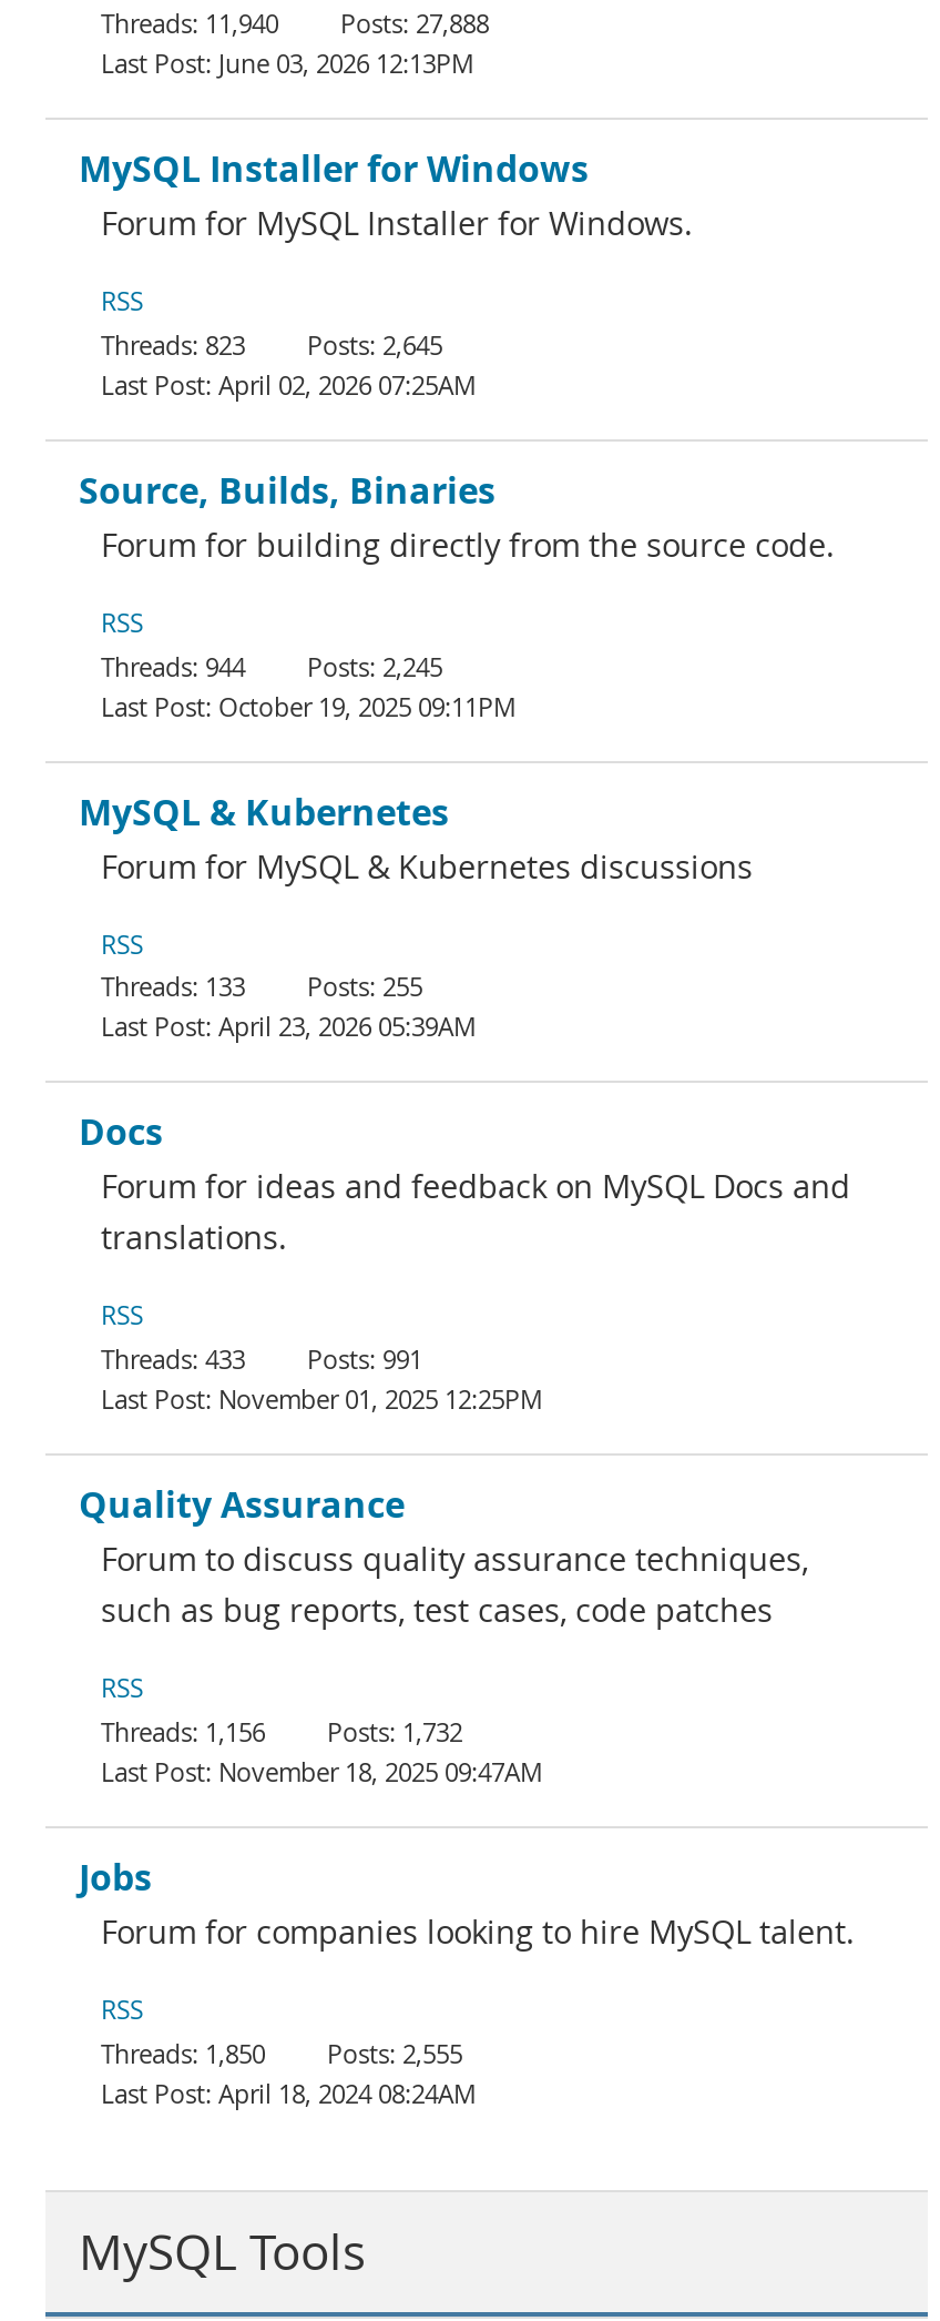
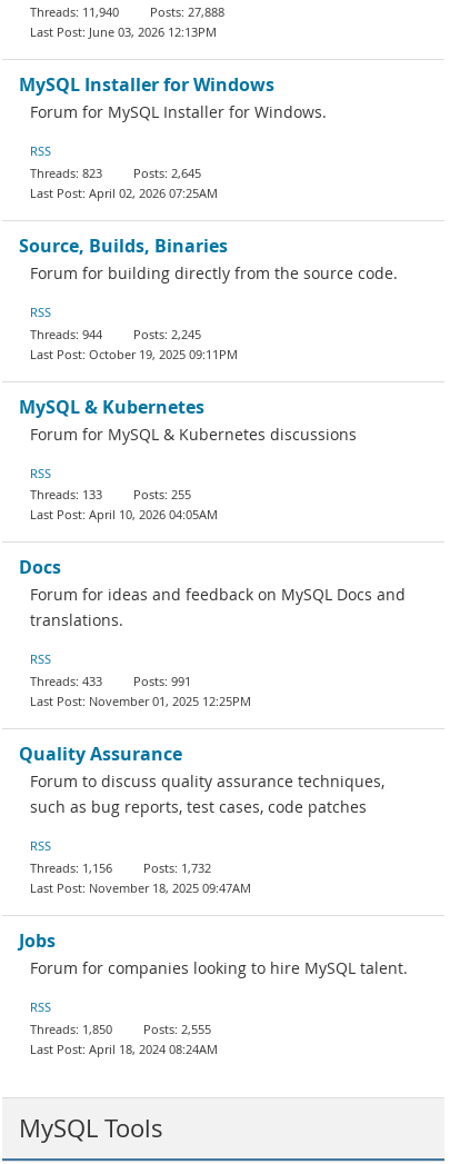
[218,1011,476,1044] April 23, 2026 05:39AM -> [89,506,218,523] April 10, 2026 04:05AM

